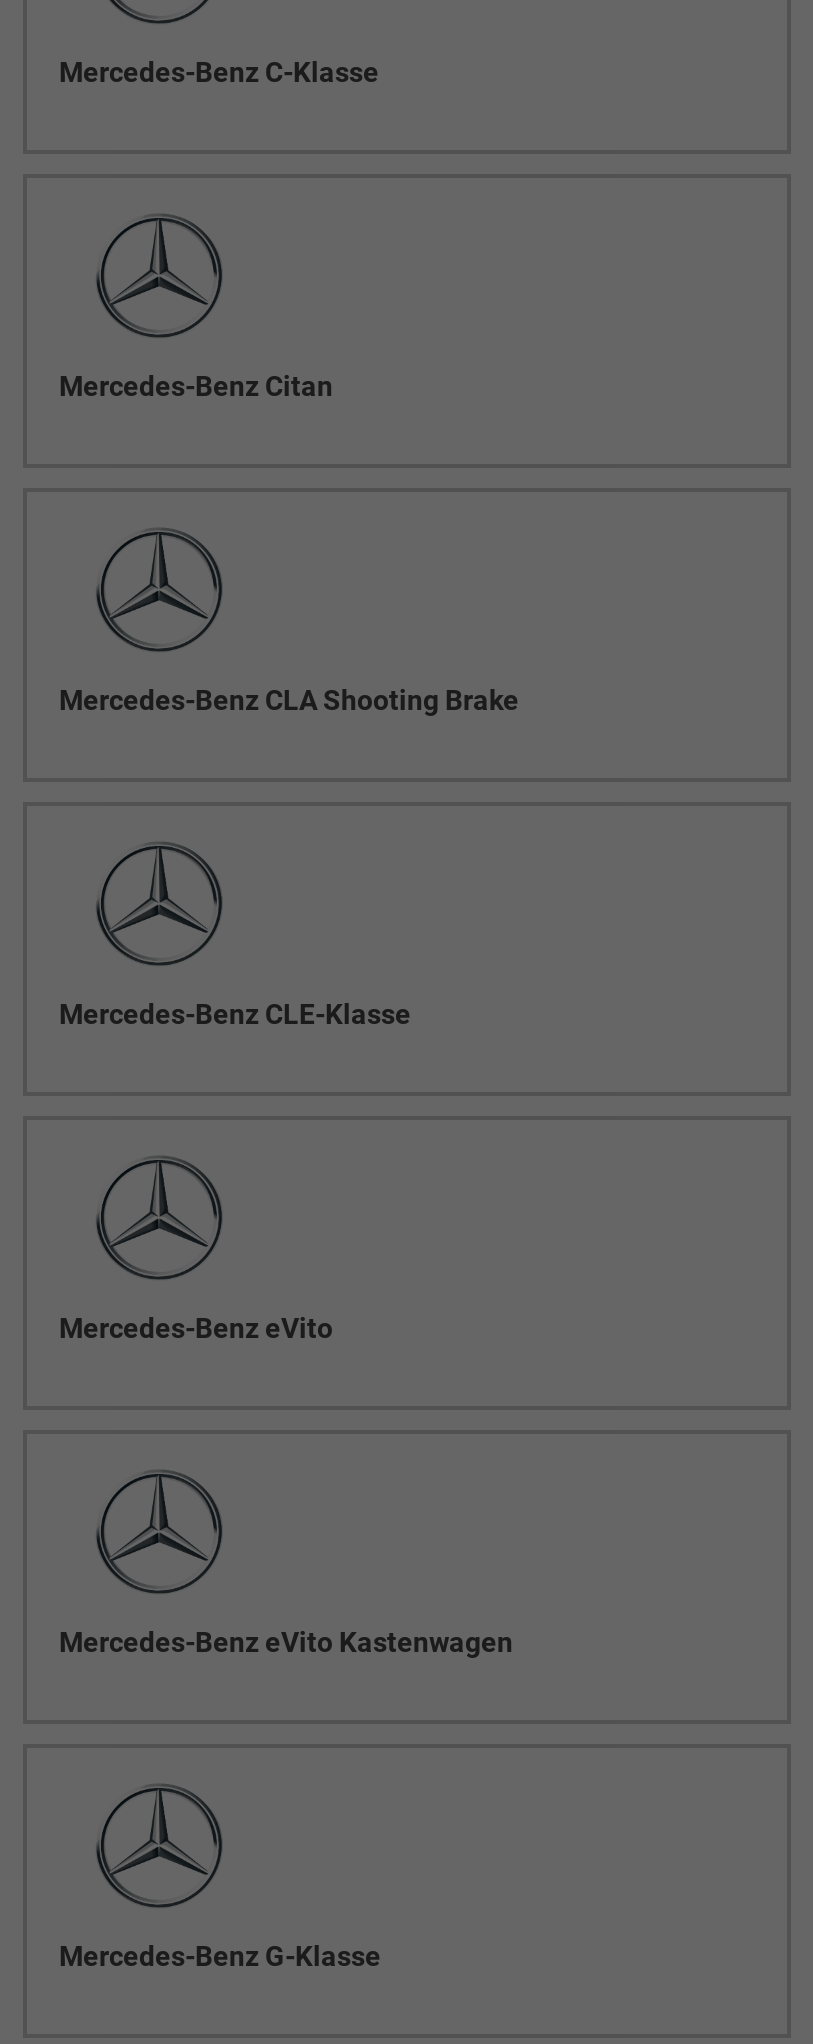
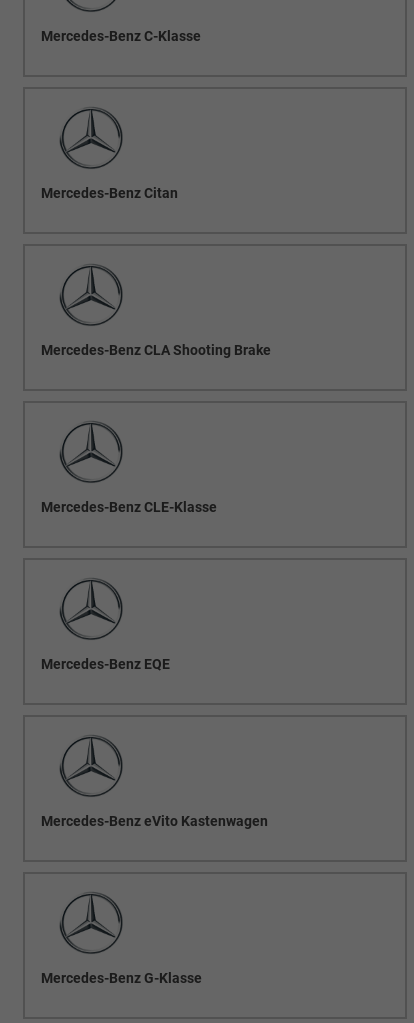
[59,1312,333,1344] Mercedes-Benz eVito -> [41,656,170,672] Mercedes-Benz EQE

